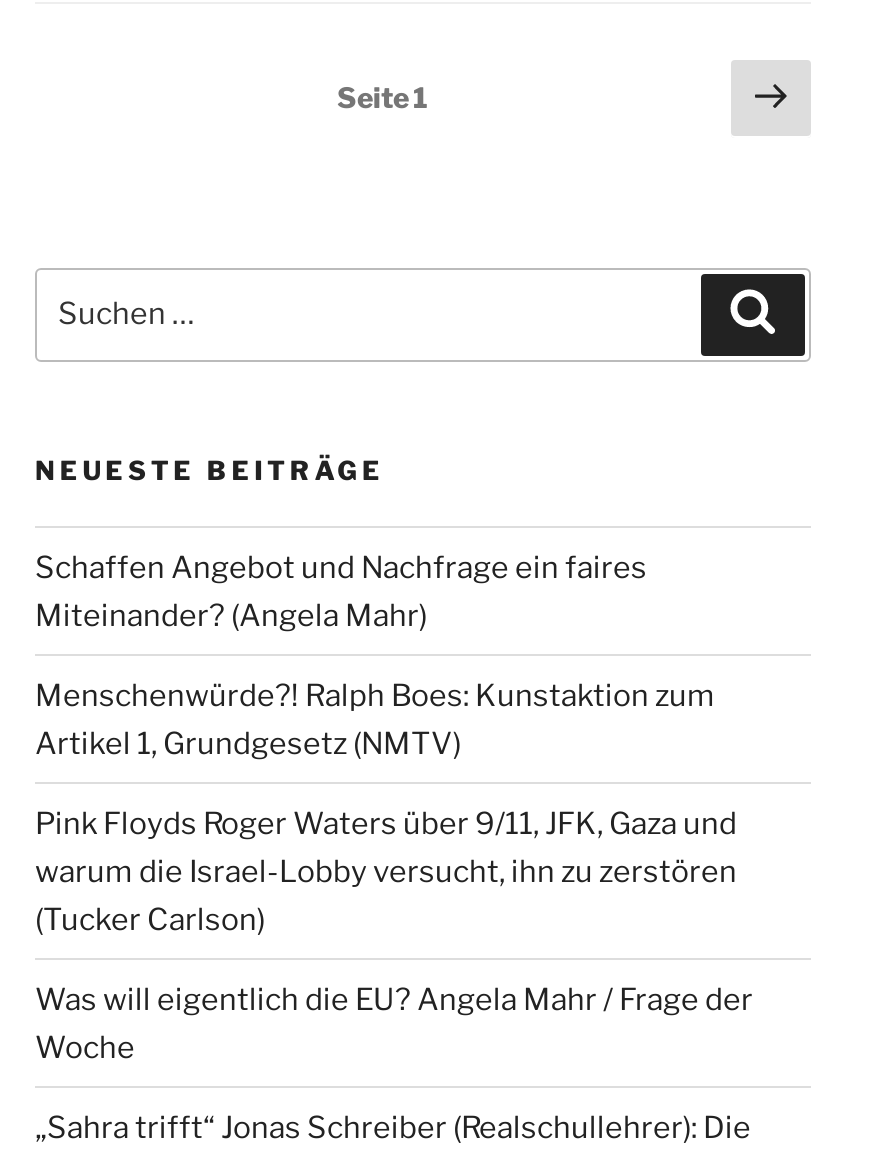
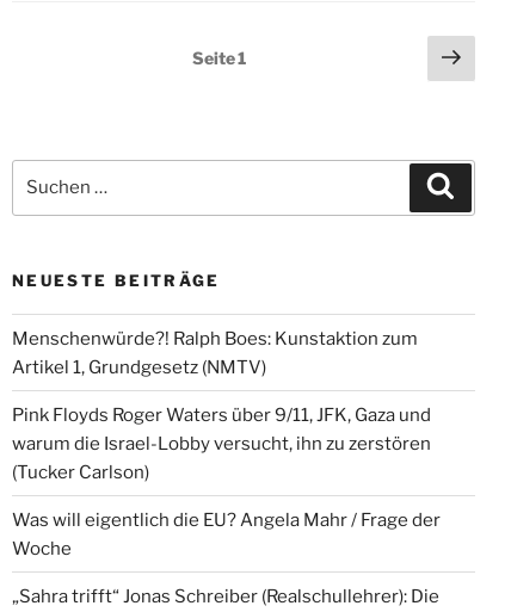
[35,549,647,633] Schaffen Angebot und Nachfrage ein faires | Miteinander? (Angela Mahr) -> none

